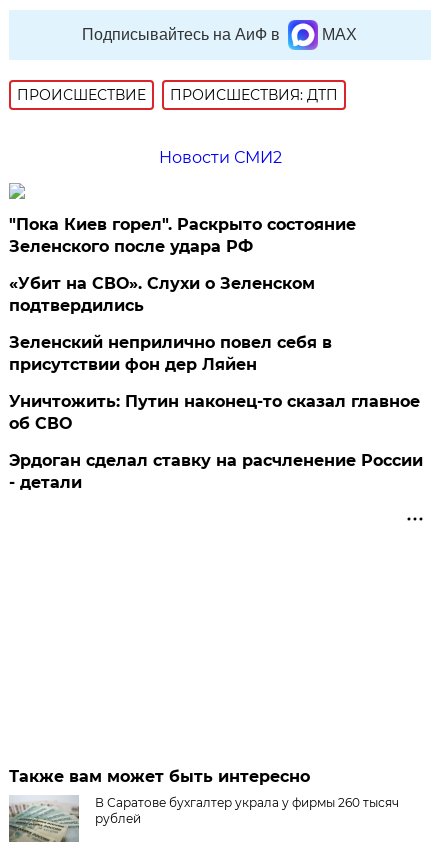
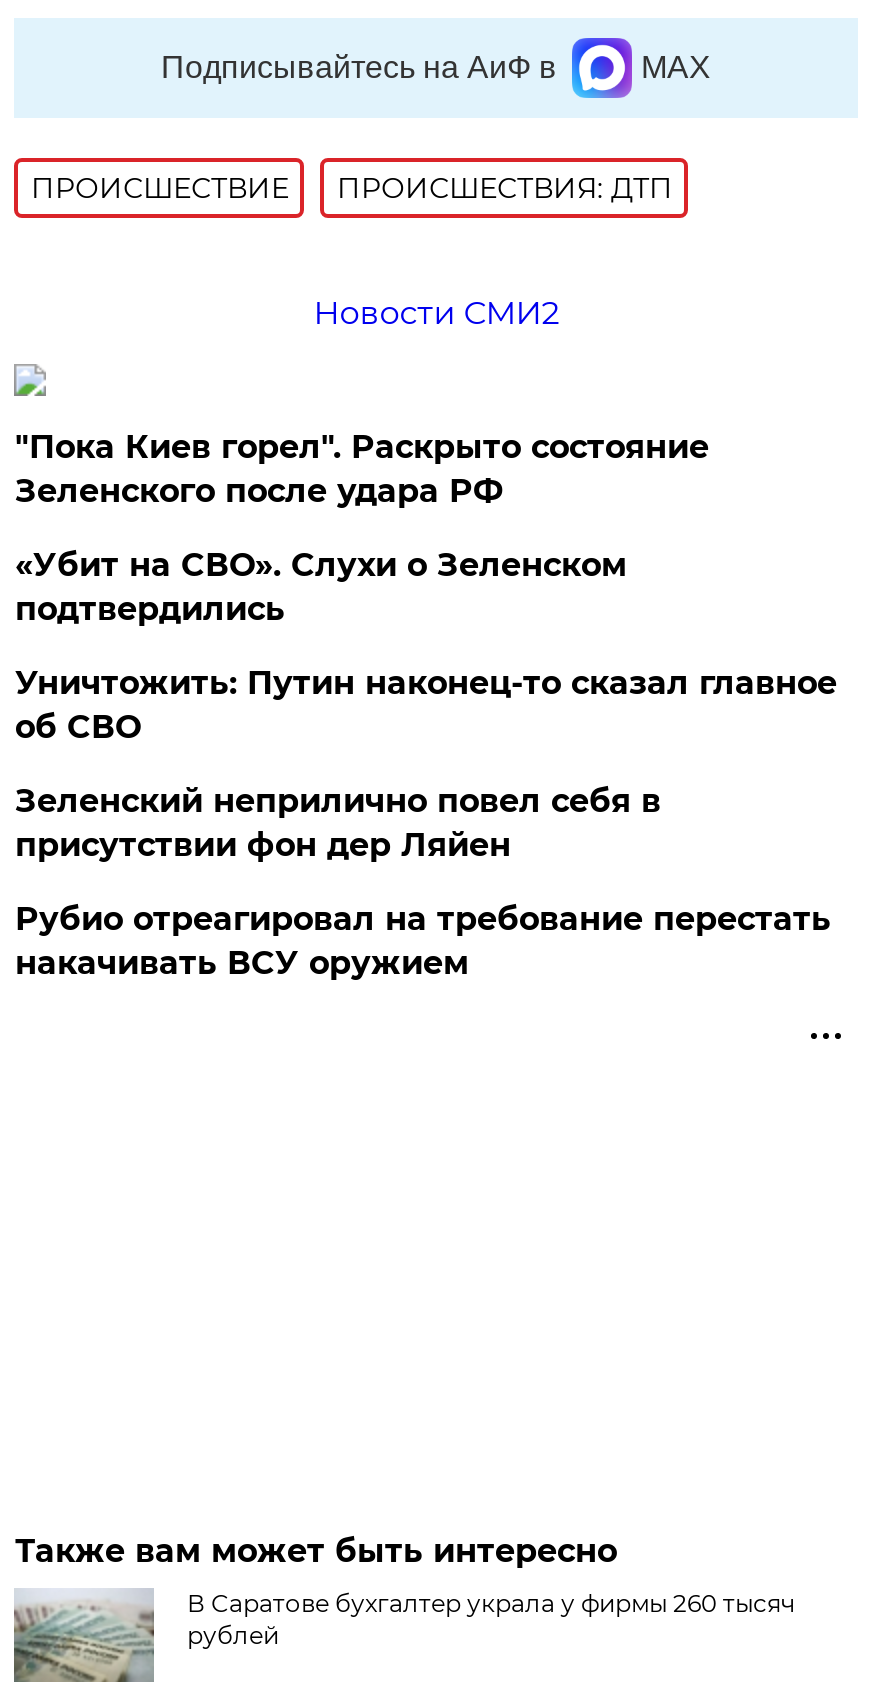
moved [9,333,332,374] -> [15,782,661,864]: Зеленский неприлично повел cебя в | присутствии фон дер Ляйен
moved [9,392,420,433] -> [15,664,837,746]: Уничтожить: Путин наконец-то сказал главное | об СВО
[9,451,423,492] Эрдоган сделал ставку на расчленение России | - детали -> [15,900,831,982] Рубио отреагировал на требование перестать | накачивать ВСУ оружием

